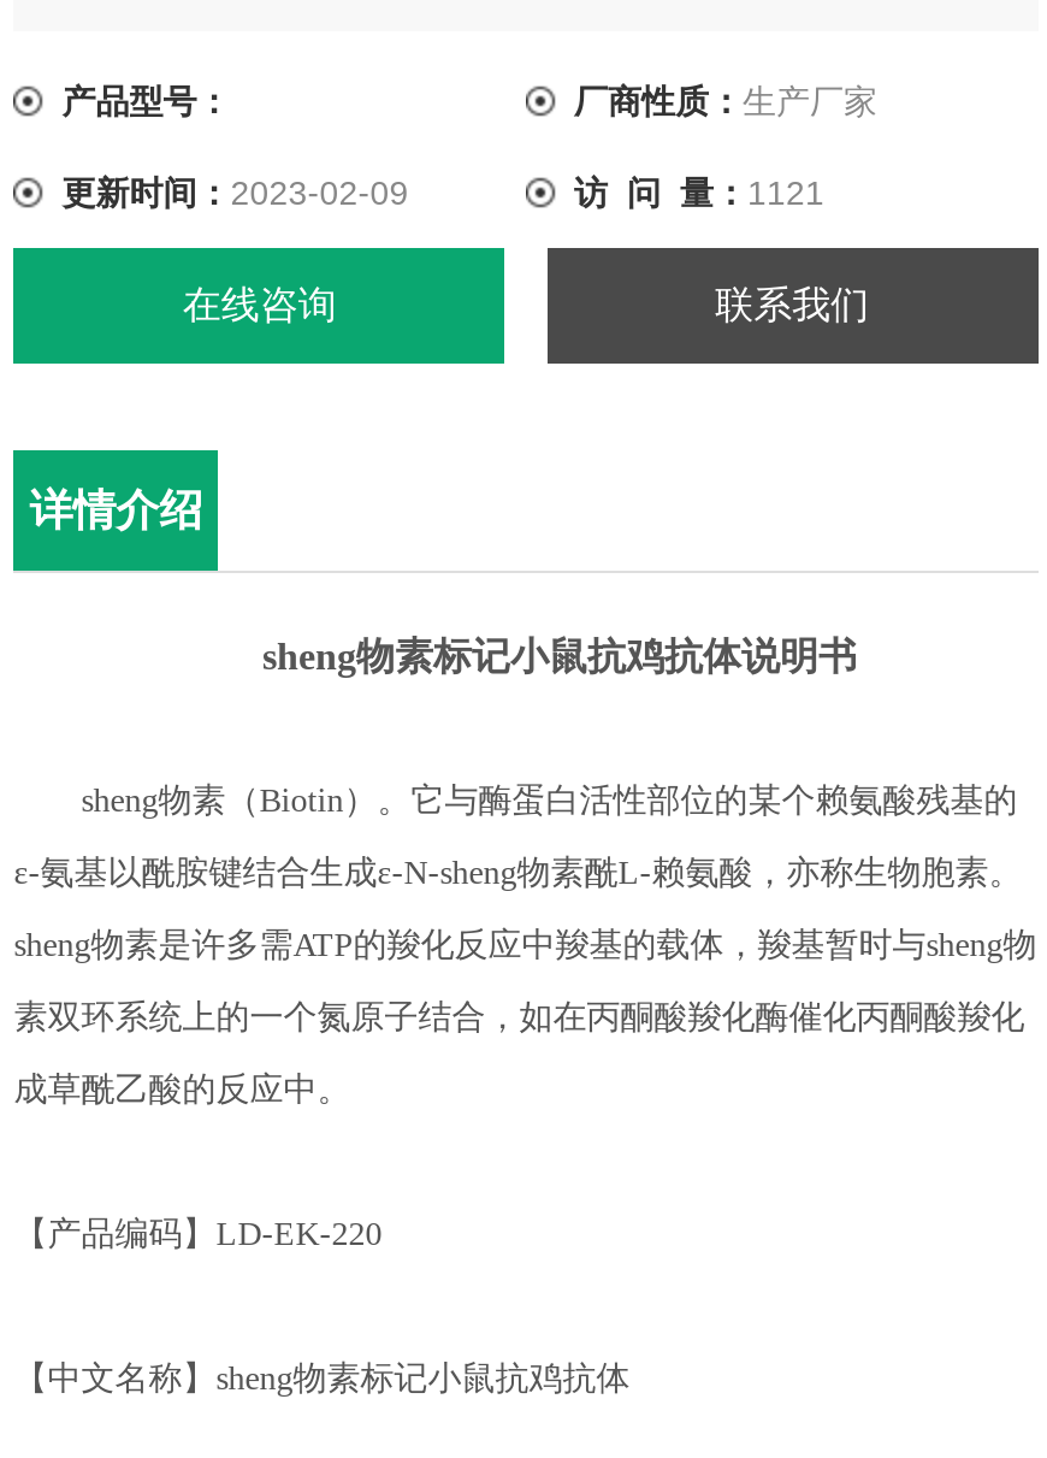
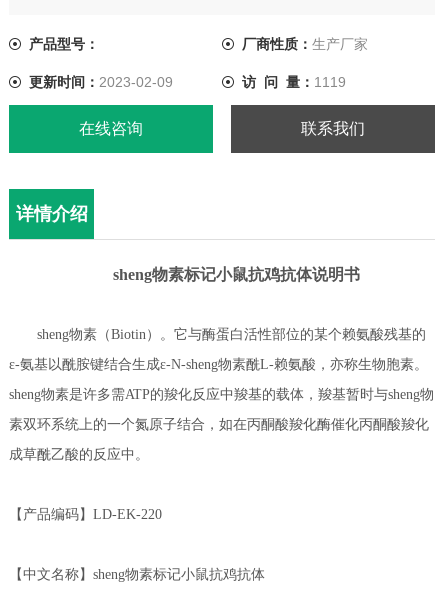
[574,173,824,212] 访 问 量：1121 -> [242,74,346,90] 访 问 量：1119

